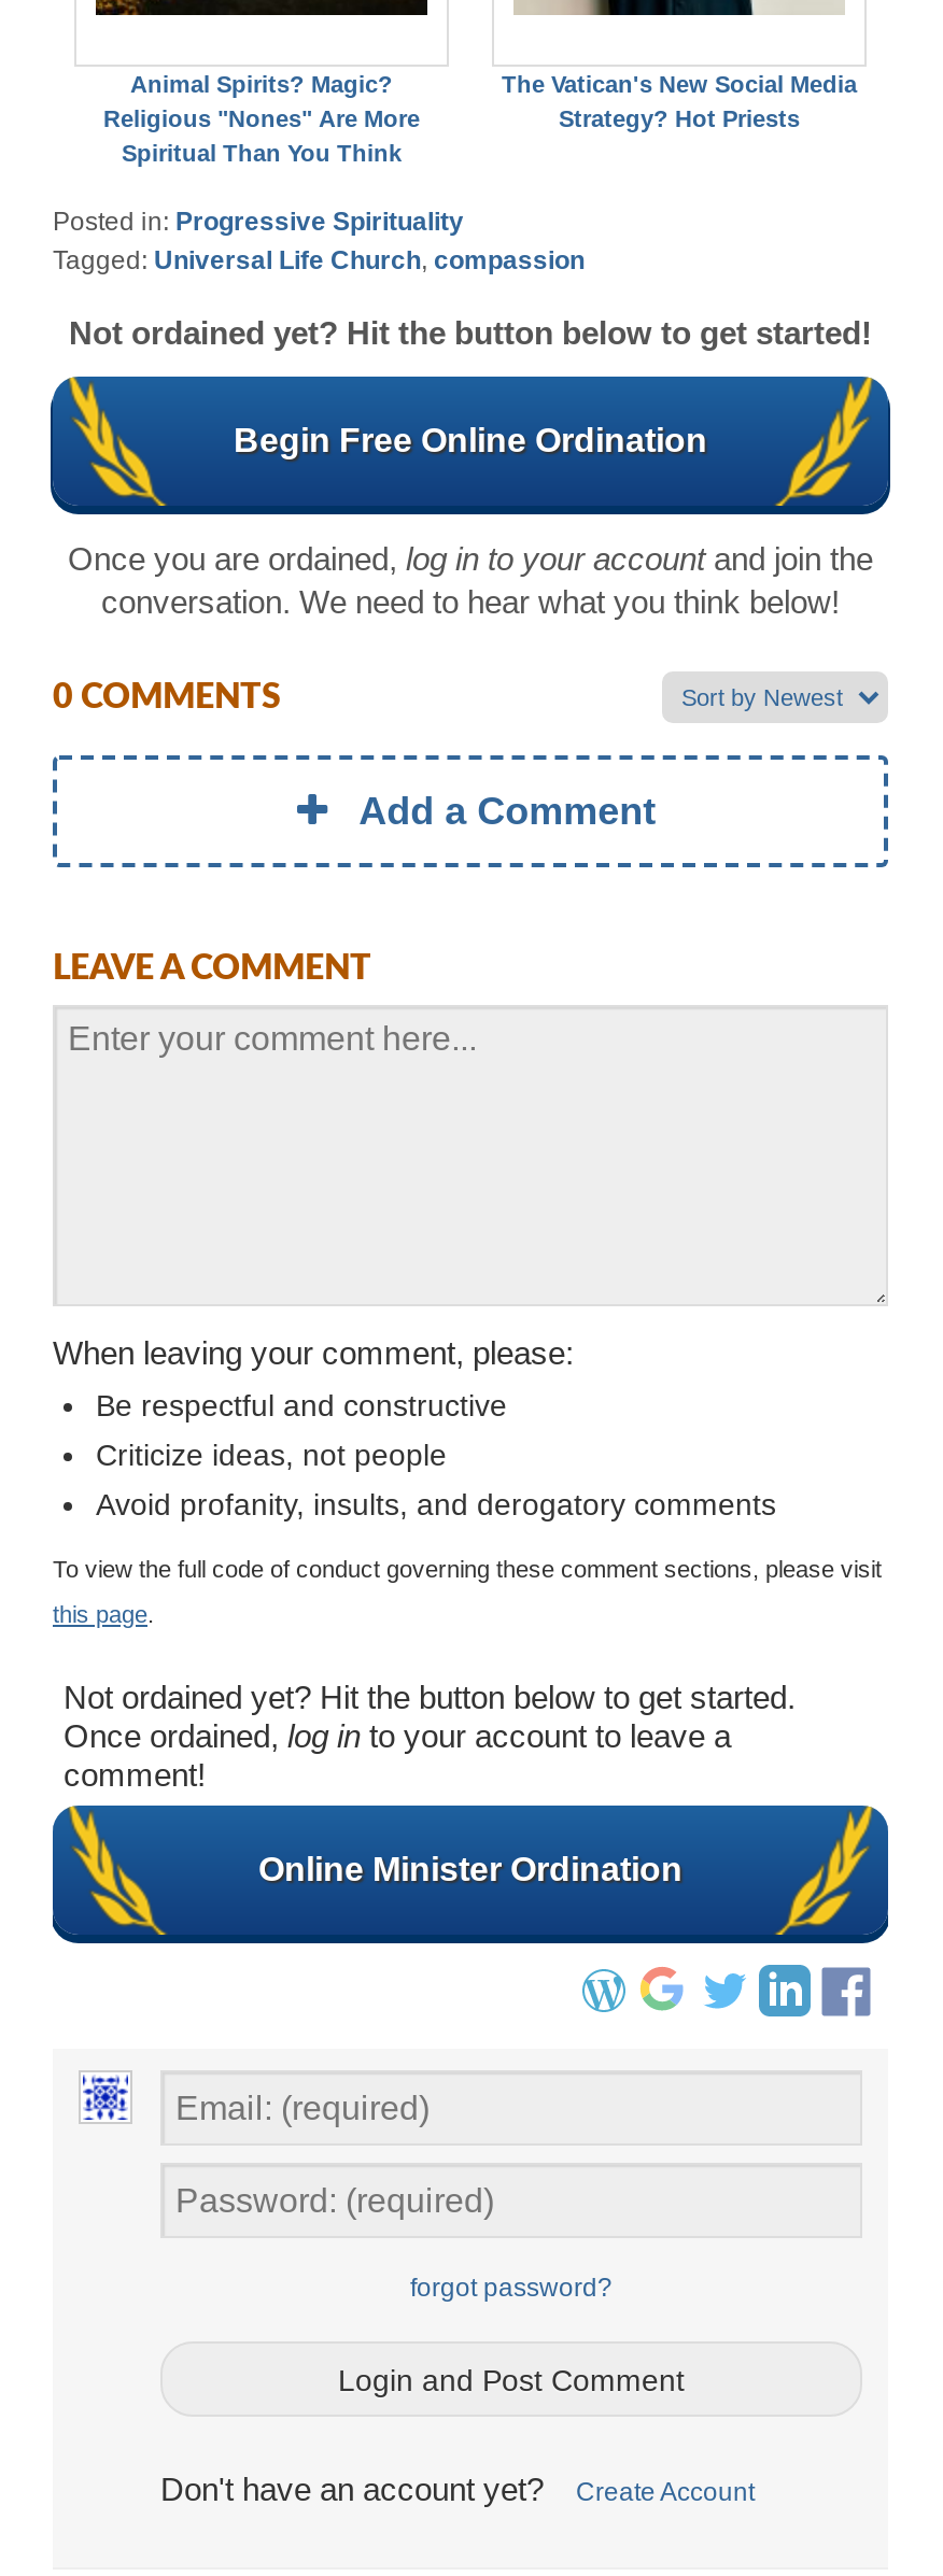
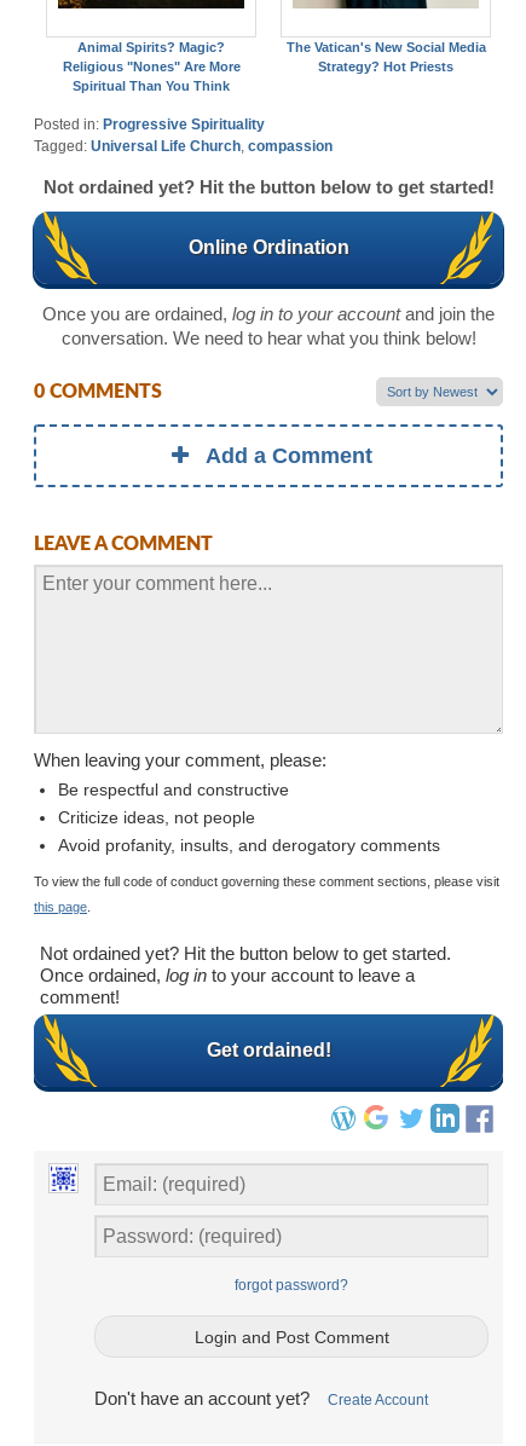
[234,421,707,457] Begin Free Online Ordination -> [188,236,349,257] Online Ordination
[258,1851,682,1887] Online Minister Ordination -> [206,1040,331,1060] Get ordained!

